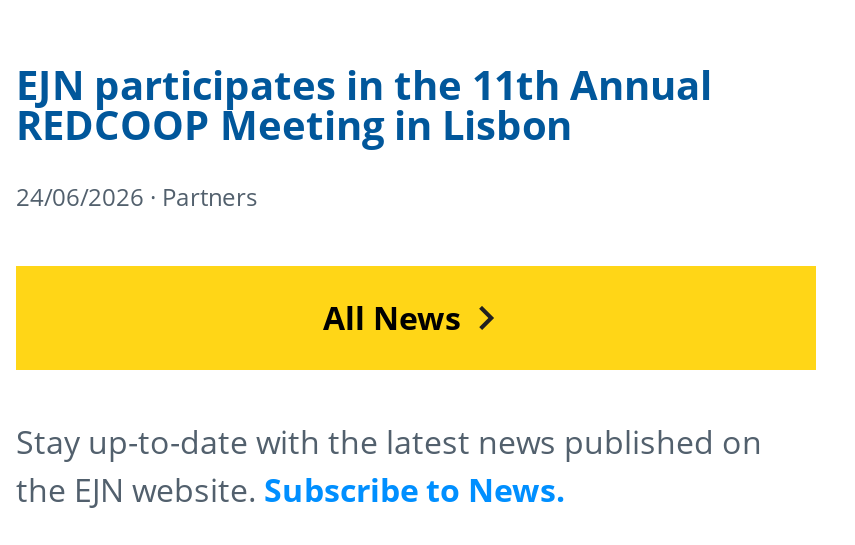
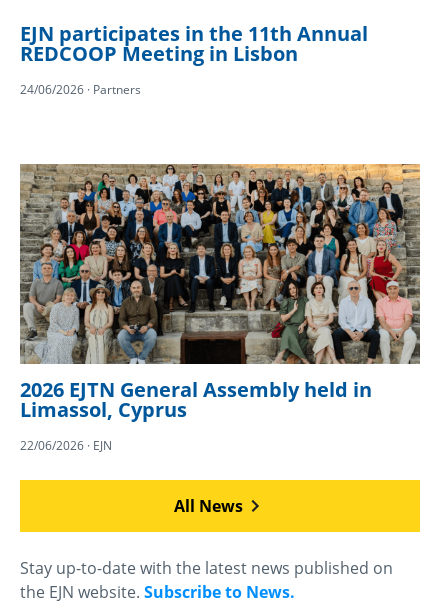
none -> [19,163,421,454] [image] | 2026 EJTN General Assembly held in | Limassol, Cyprus | 22/06/2026 · EJN

